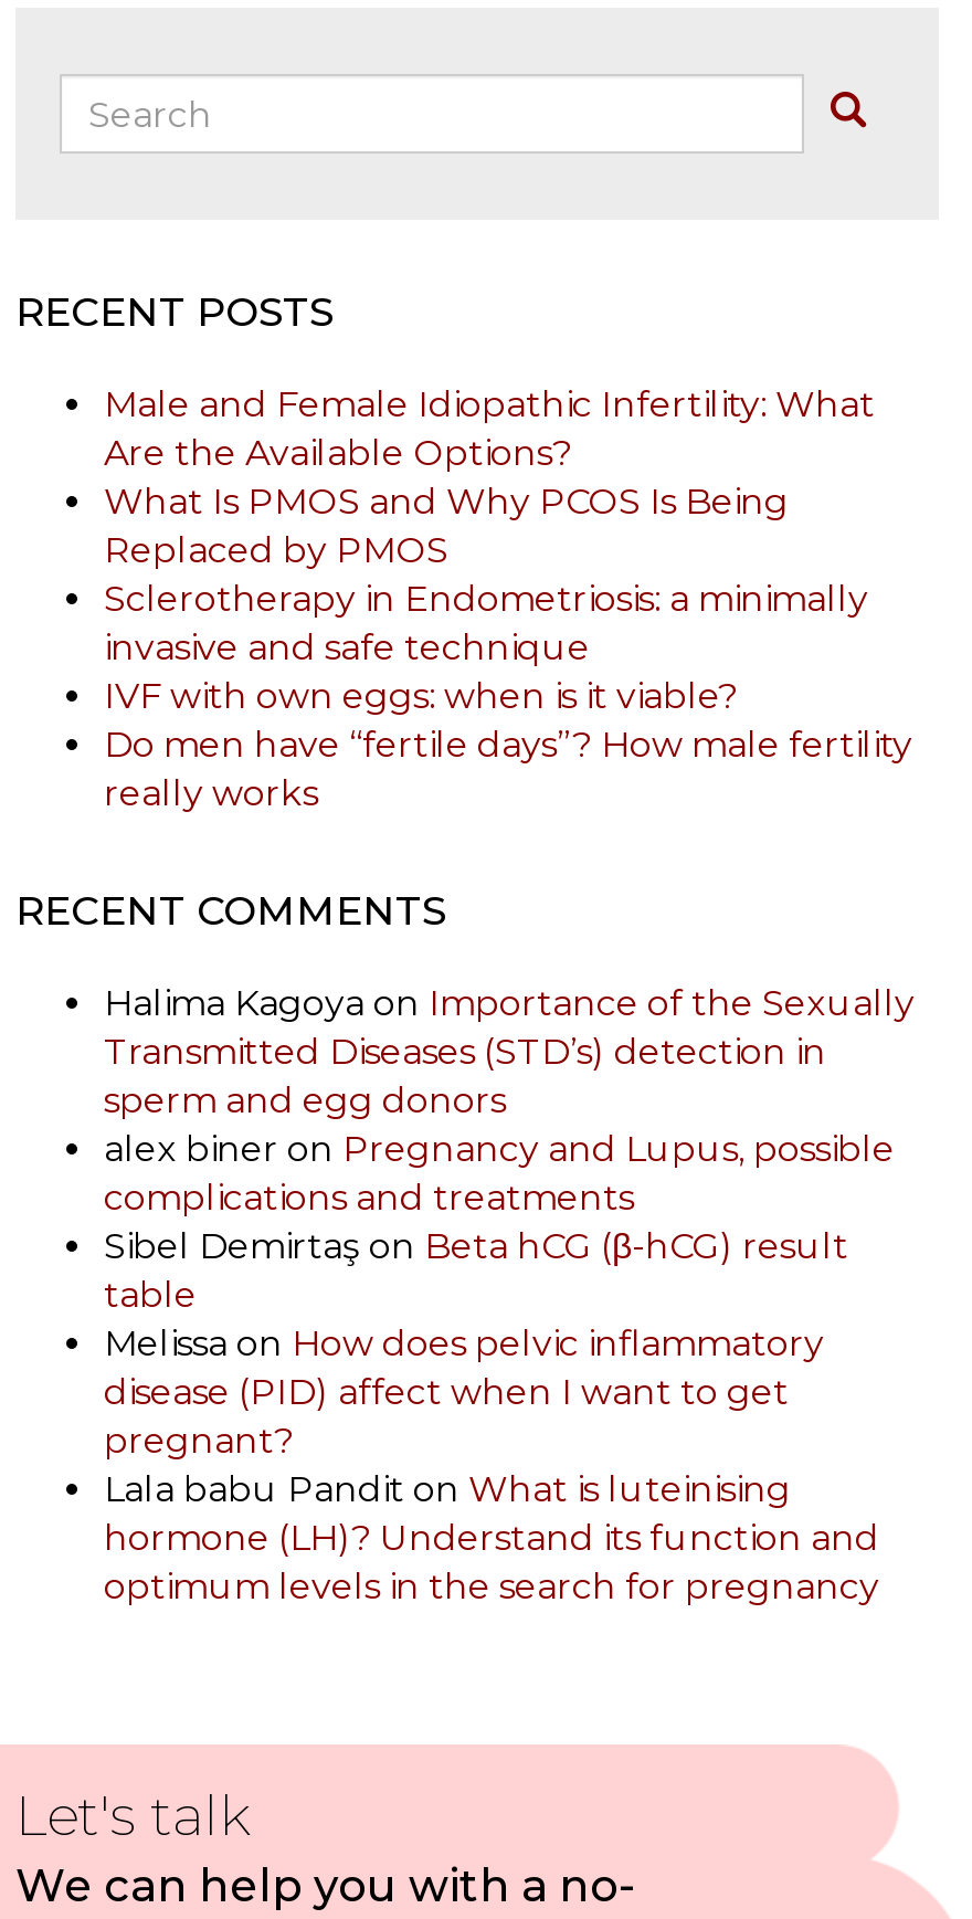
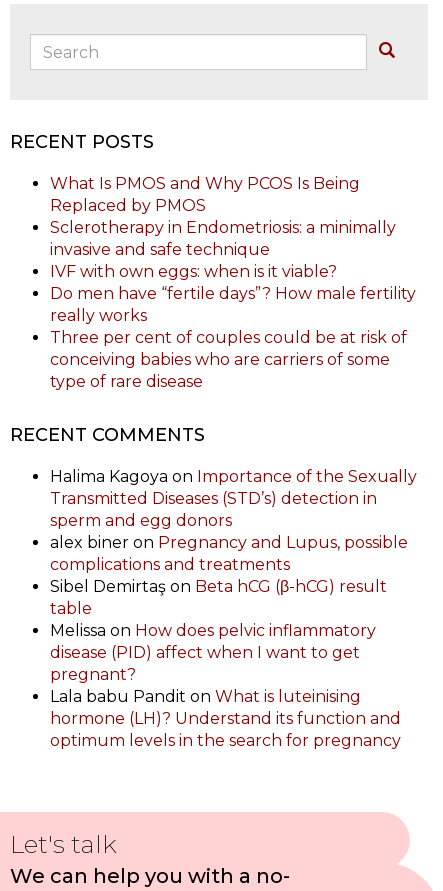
[104,384,875,475] Male and Female Idiopathic Infertility: What | Are the Available Options? -> none
moved [104,481,912,815] -> [50,174,416,325]: What Is PMOS and Why PCOS Is Being | Replaced by PMOS | Sclerotherapy in Endometriosis: a minimally | invasive and safe technique | IVF with own eggs: when is it viable? | Do men have “fertile days”? How male fertility | really works
none -> [50,328,407,391] Three per cent of couples could be at risk of | conceiving babies who are carriers of some | type of rare disease

